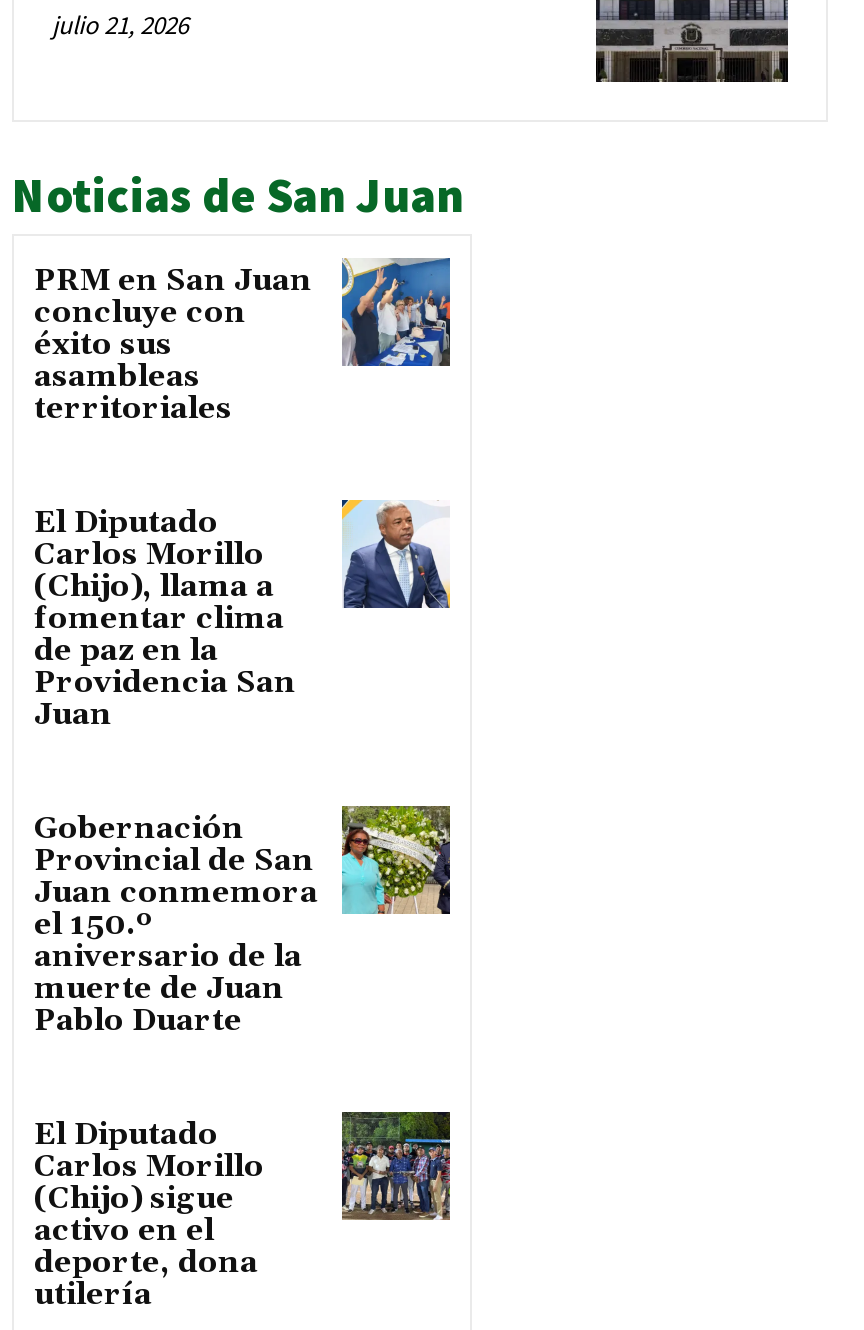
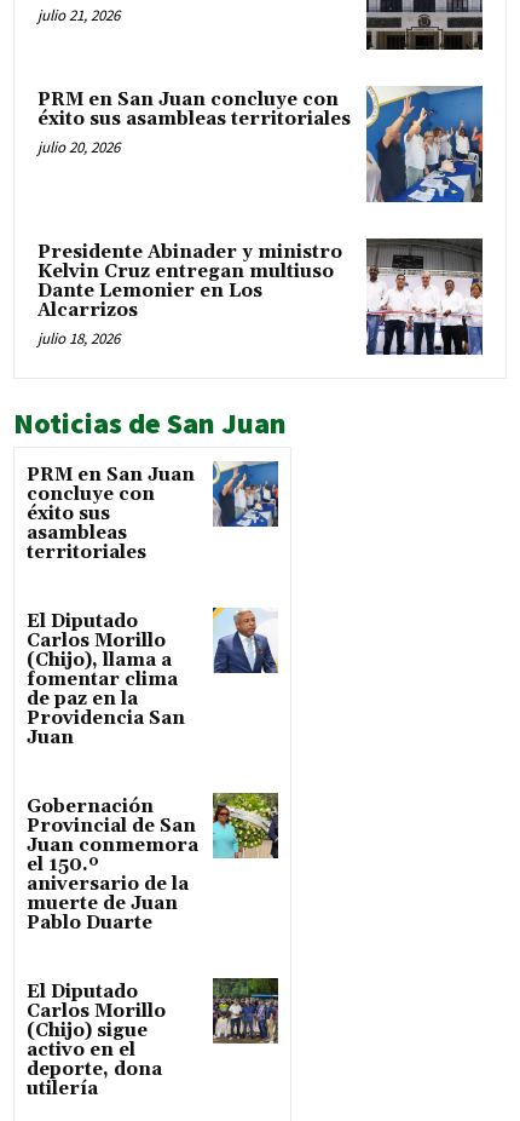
none -> [37,85,484,203] [image] | PRM en San Juan concluye con | éxito sus asambleas territoriales | julio 20, 2026
none -> [37,237,484,356] [image] | Presidente Abinader y ministro | Kelvin Cruz entregan multiuso | Dante Lemonier en Los | Alcarrizos | julio 18, 2026

